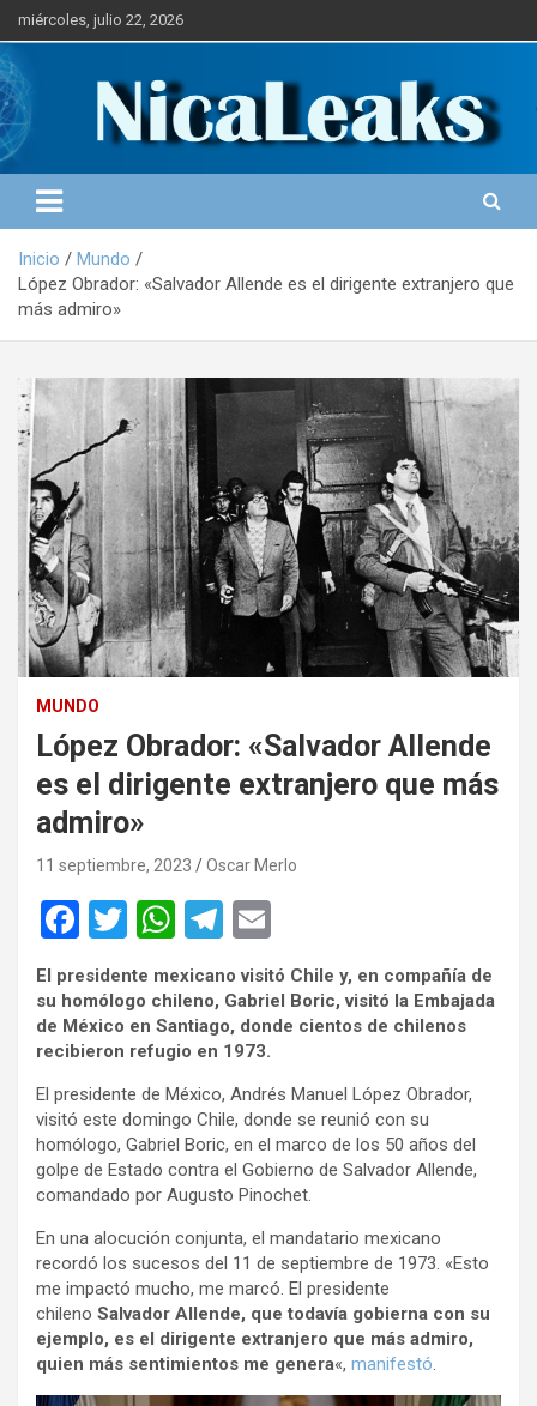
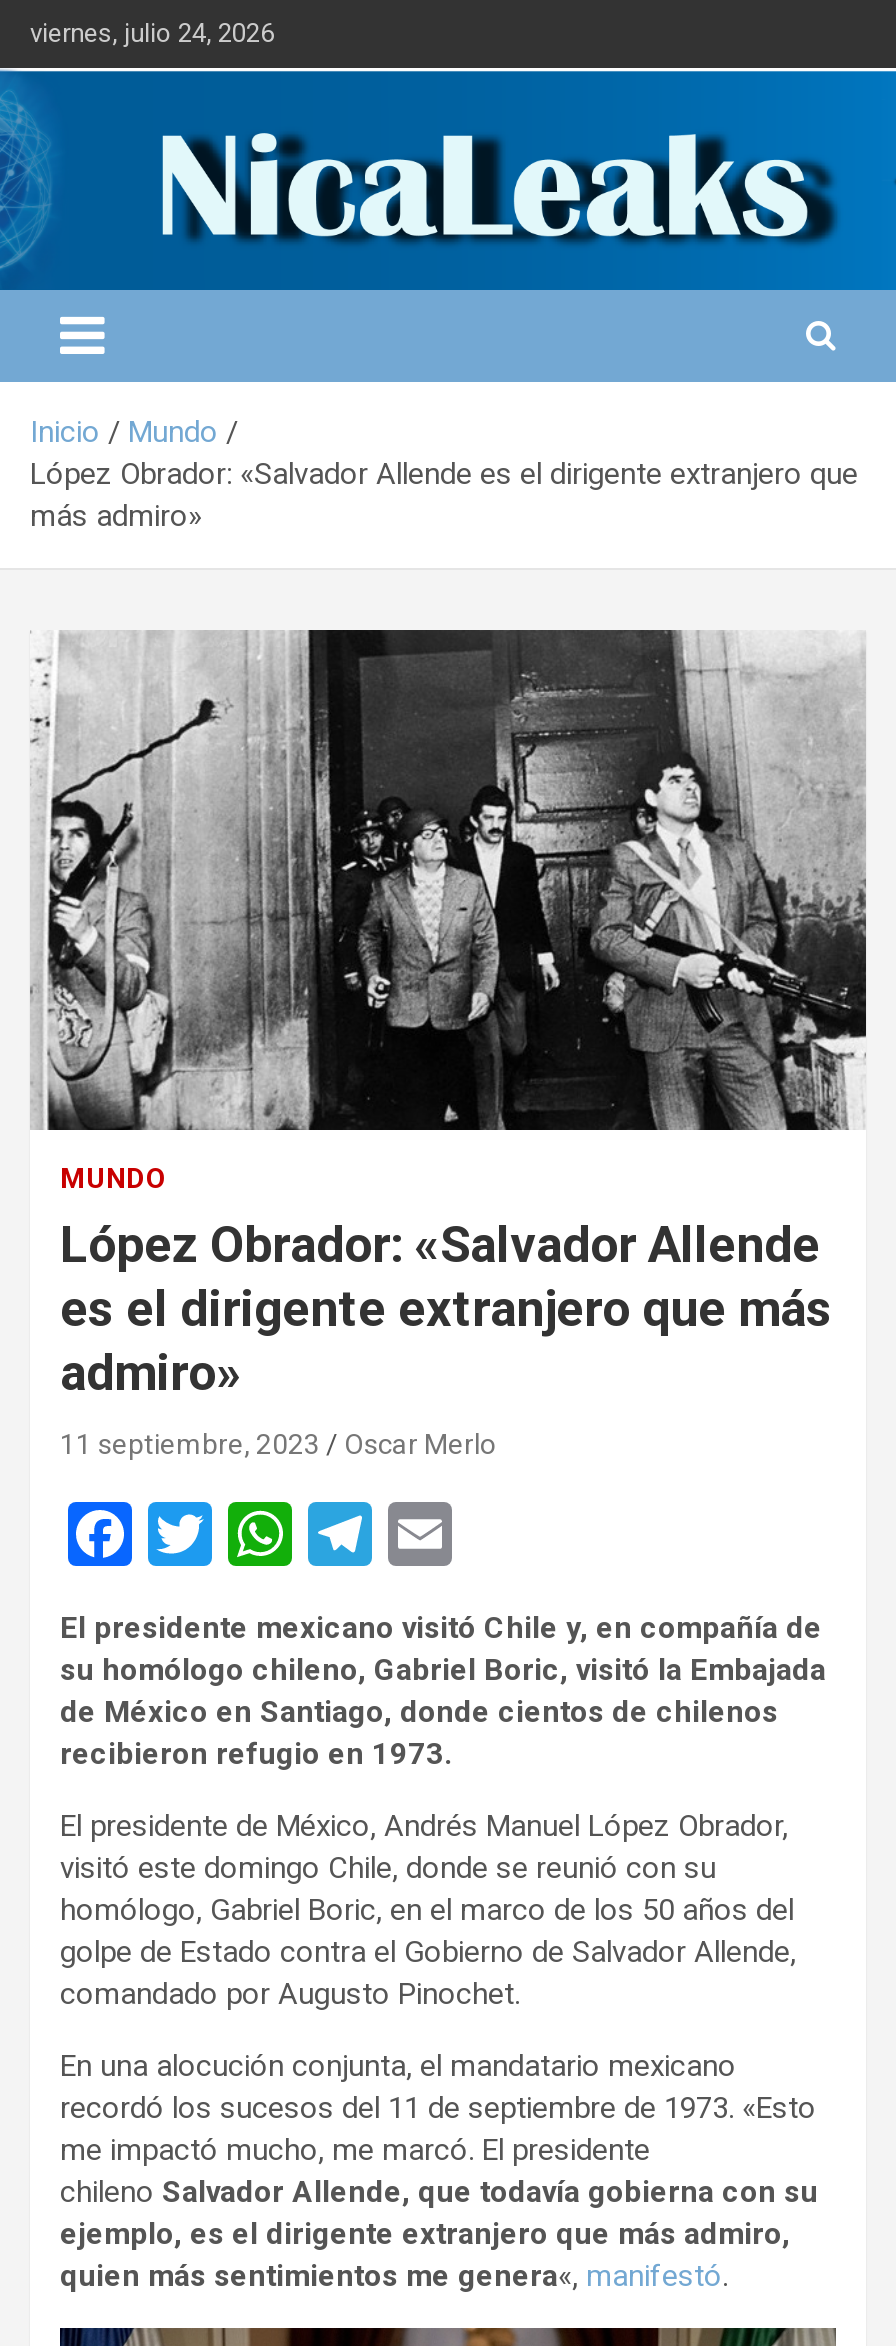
[18,11,183,29] miércoles, julio 22, 2026 -> [30,18,274,48] viernes, julio 24, 2026

